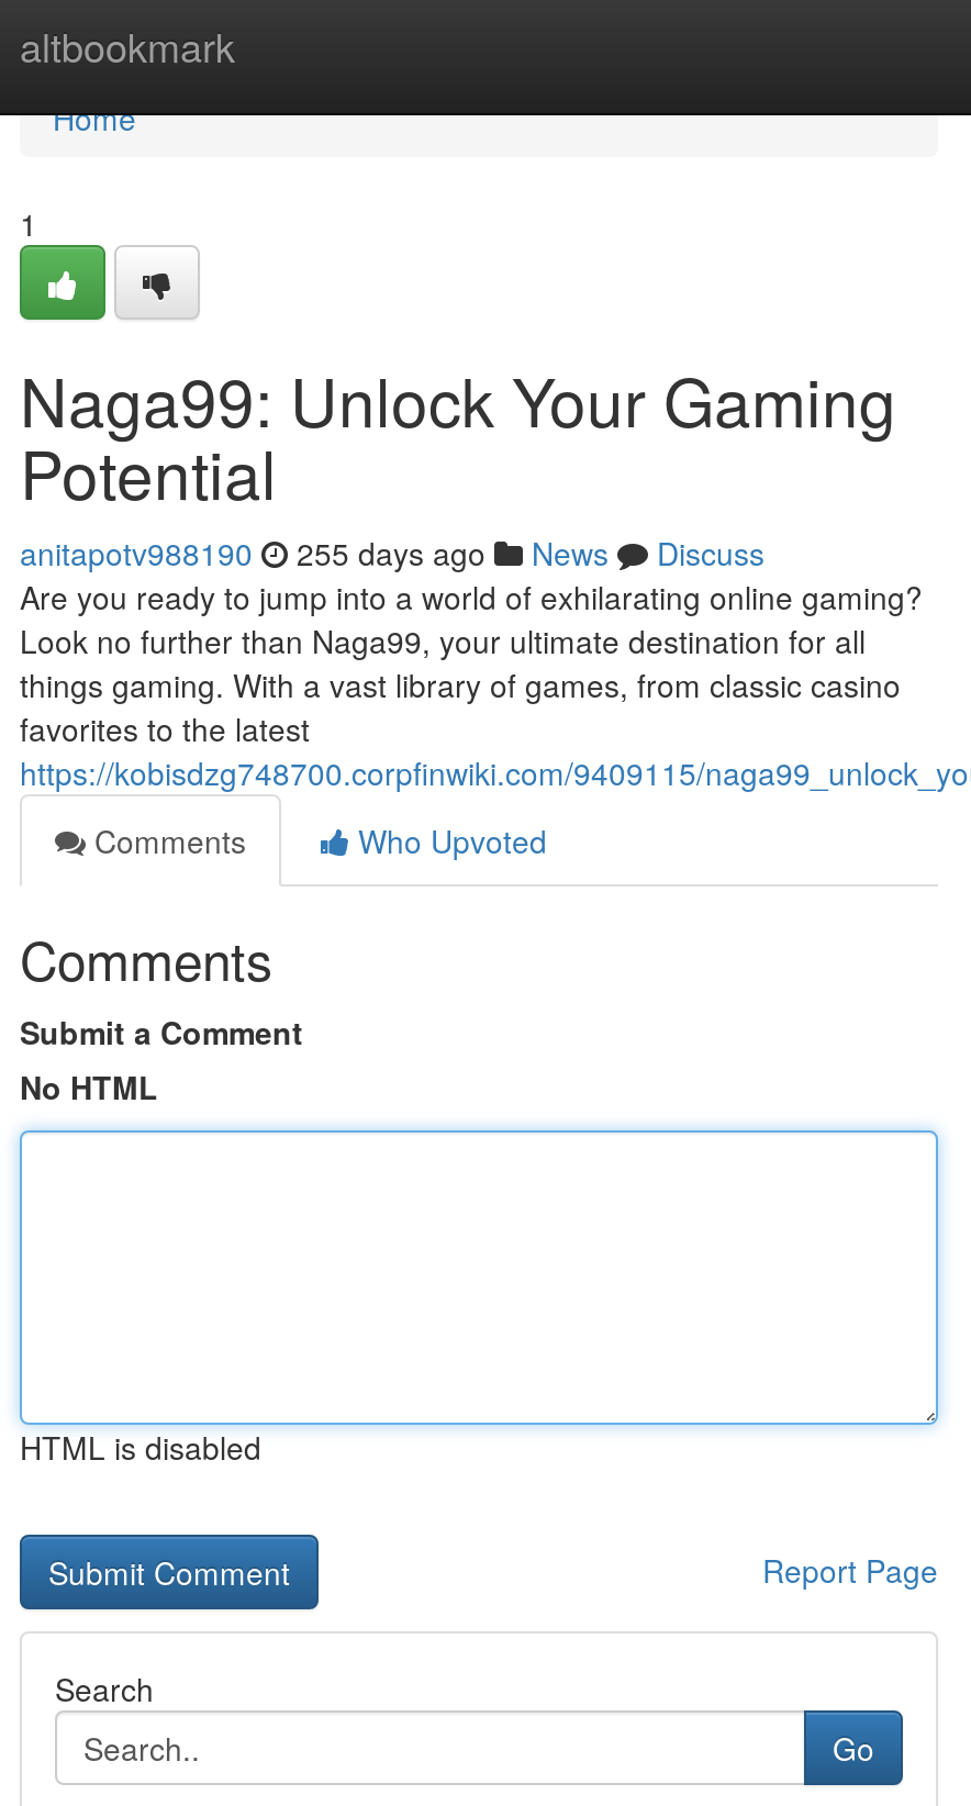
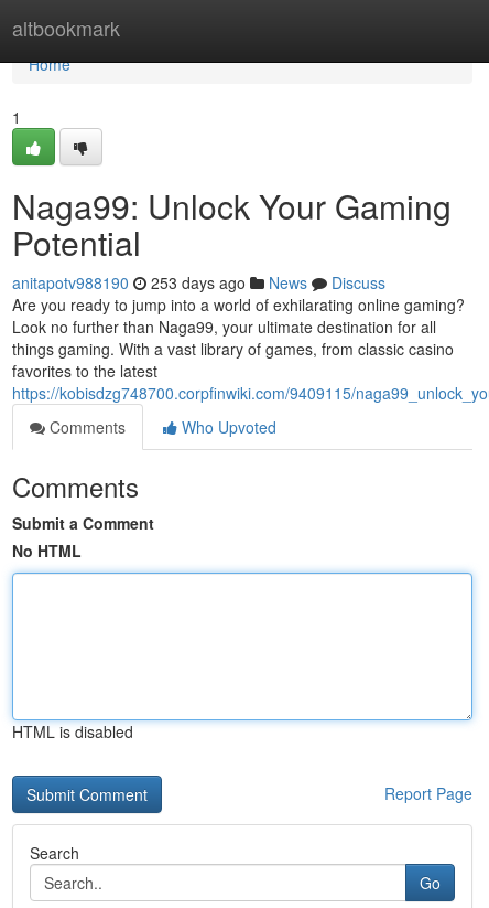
[20,531,764,575] anitapotv988190 255 days ago News Discuss -> [12,271,385,293] anitapotv988190 253 days ago News Discuss

